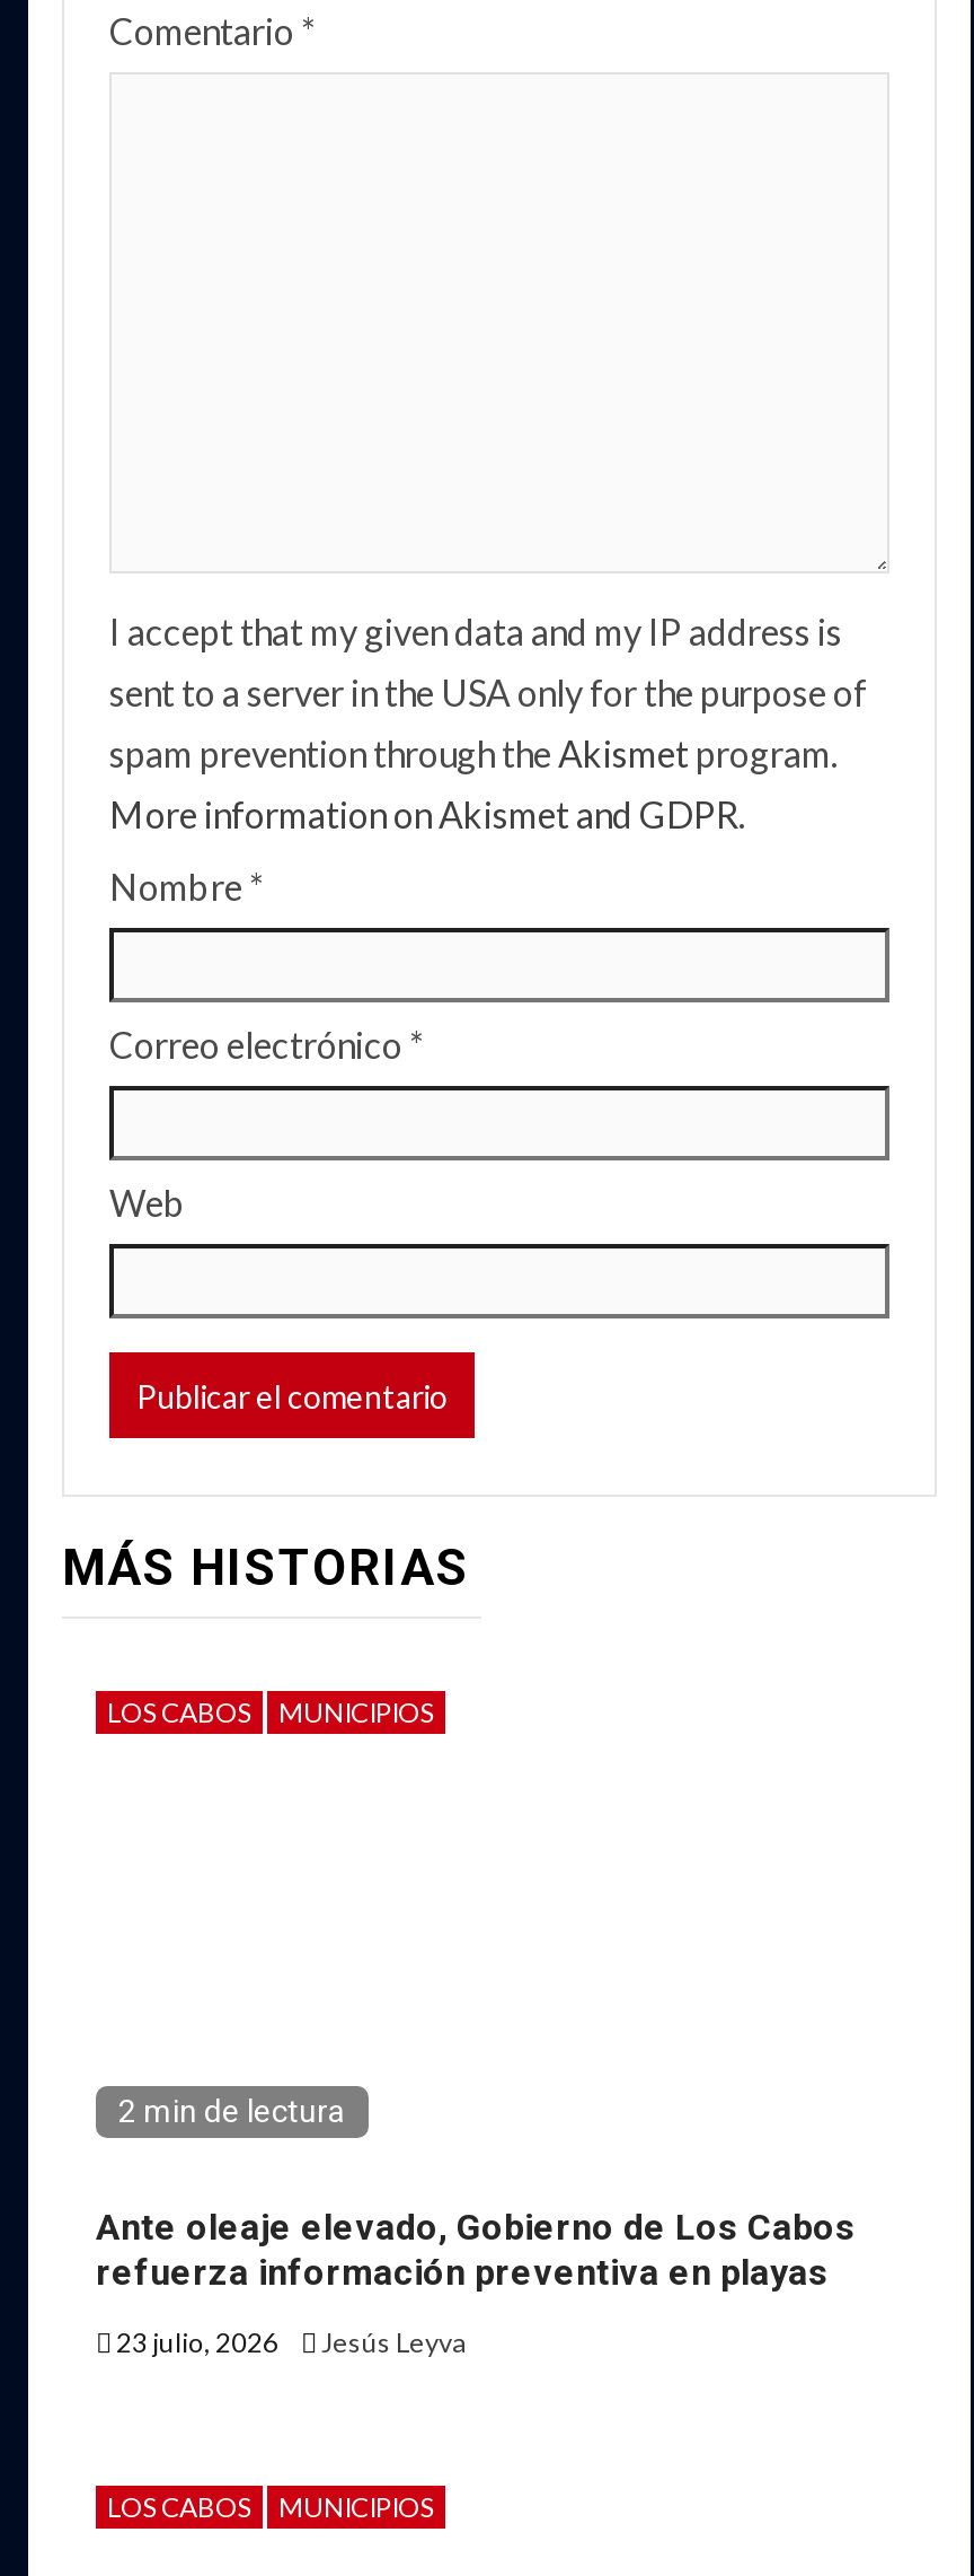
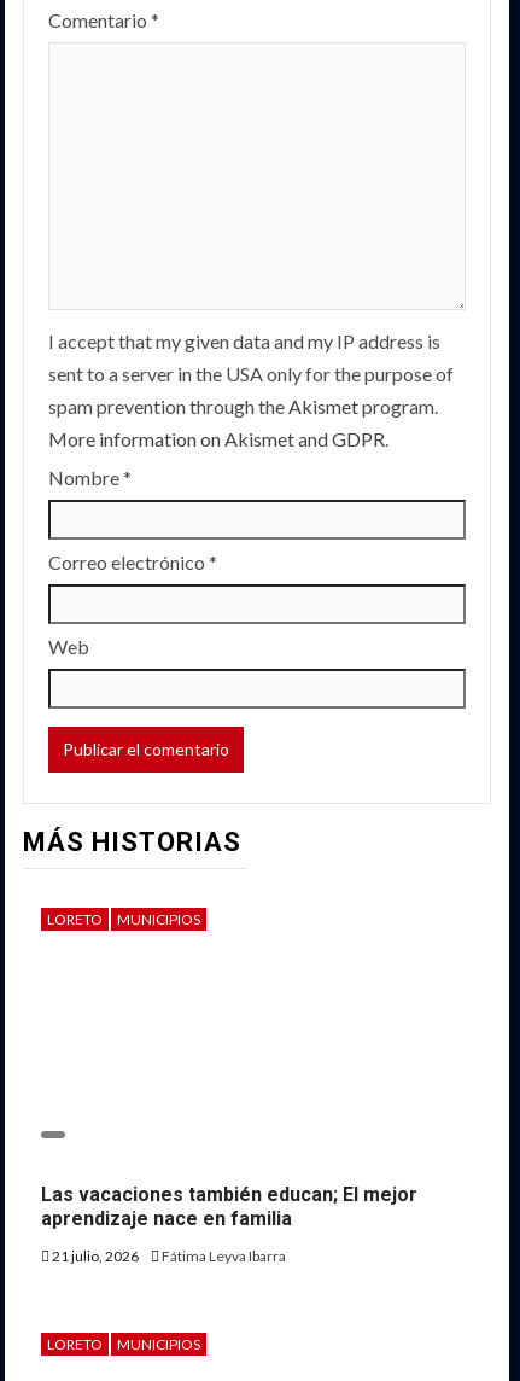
[107,1697,251,1731] LOS CABOS -> [47,910,103,928] LORETO
[96,2094,856,2360] 2 min de lectura | Ante oleaje elevado, Gobierno de Los Cabos | refuerza información preventiva en playas | 23 julio, 2026 | Jesús Leyva -> [41,1183,417,1265] Las vacaciones también educan; El mejor | aprendizaje nace en familia | 21 julio, 2026 | Fátima Leyva Ibarra
[107,2491,251,2525] LOS CABOS -> [47,1335,103,1353] LORETO

